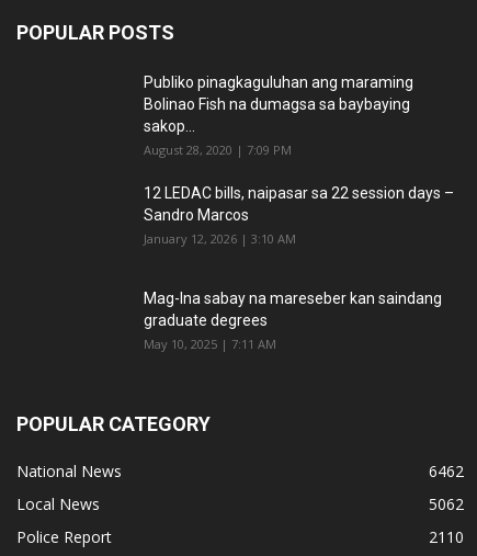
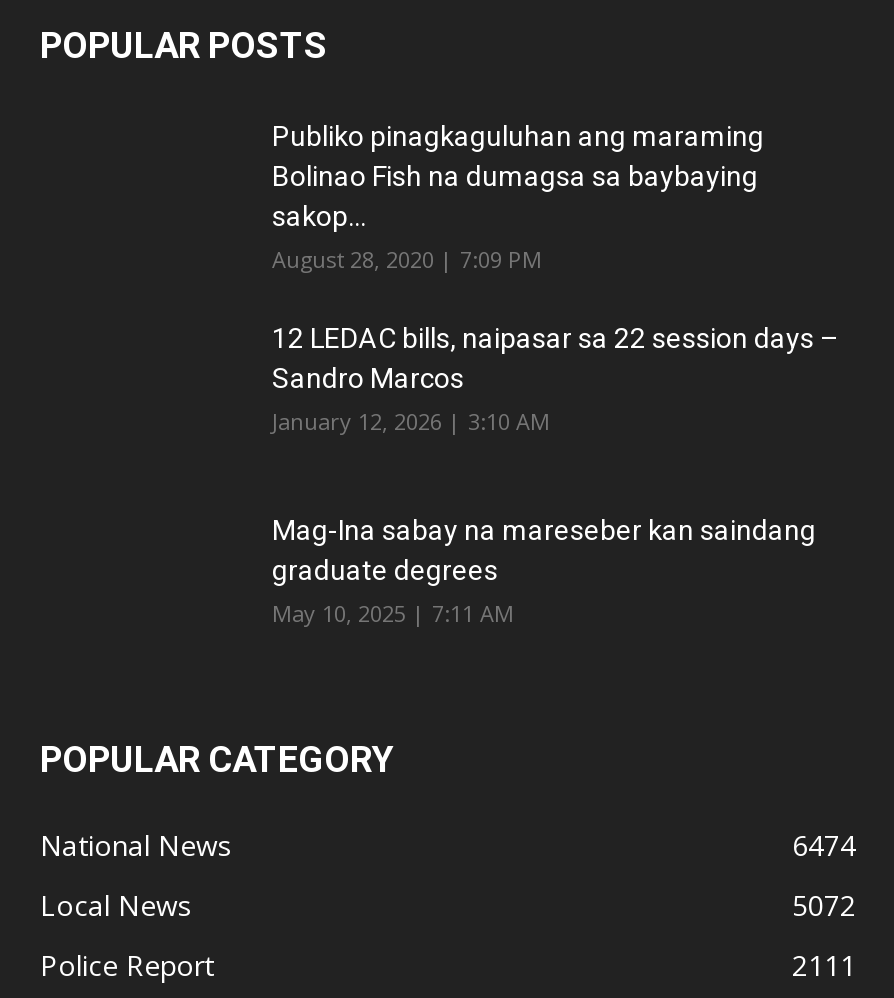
[429,461,464,482] 6462 -> [792,825,856,863] 6474
[429,494,464,515] 5062 -> [792,885,856,923] 5072
[429,527,464,547] 2110 -> [792,945,856,983] 2111

